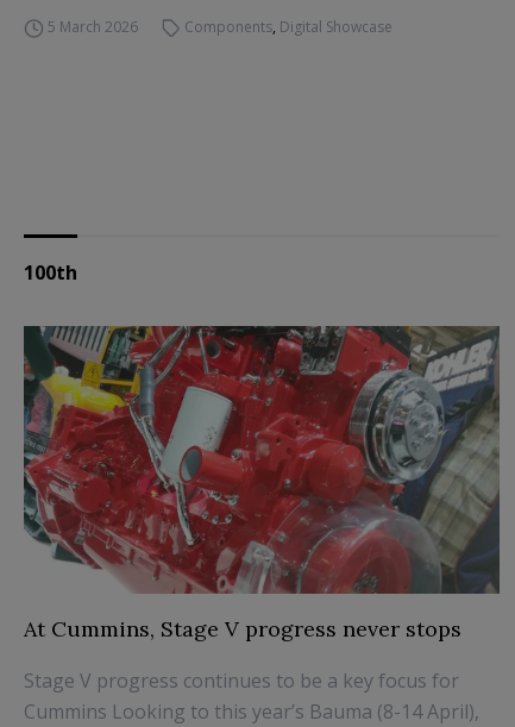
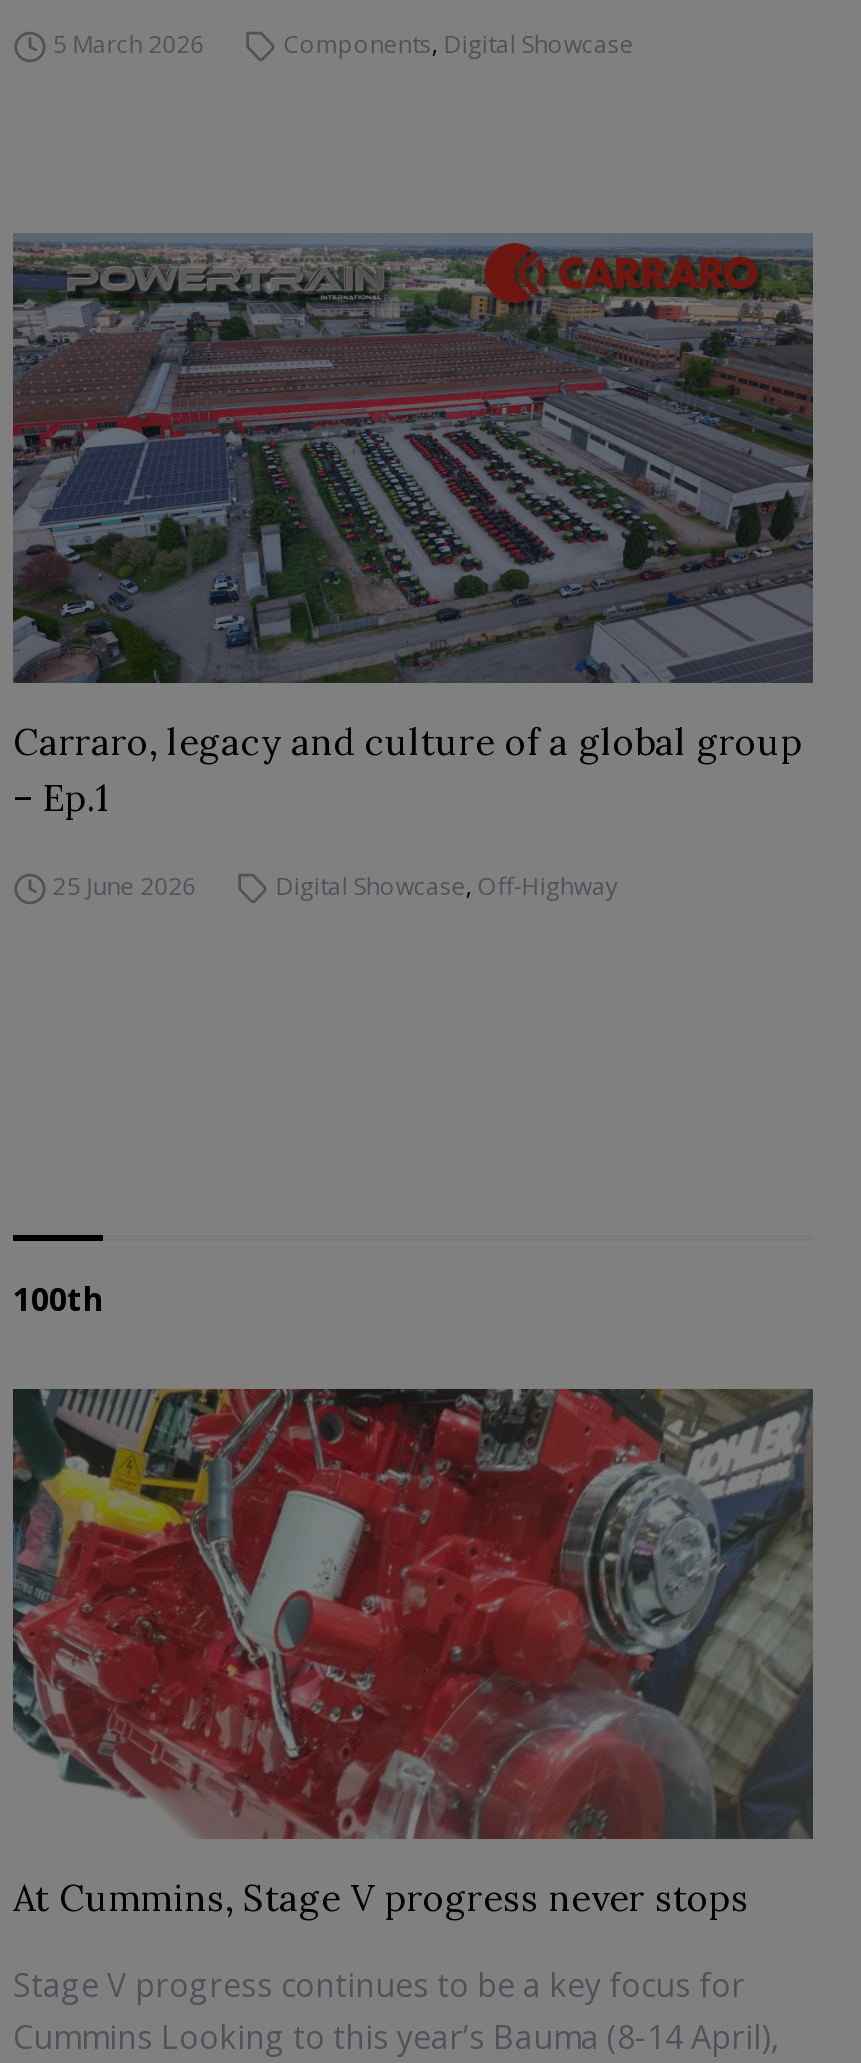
none -> [11,233,815,903] [image] | Carraro, legacy and culture of a global group | – Ep.1 | 25 June 2026 | Digital Showcase, Off-Highway

